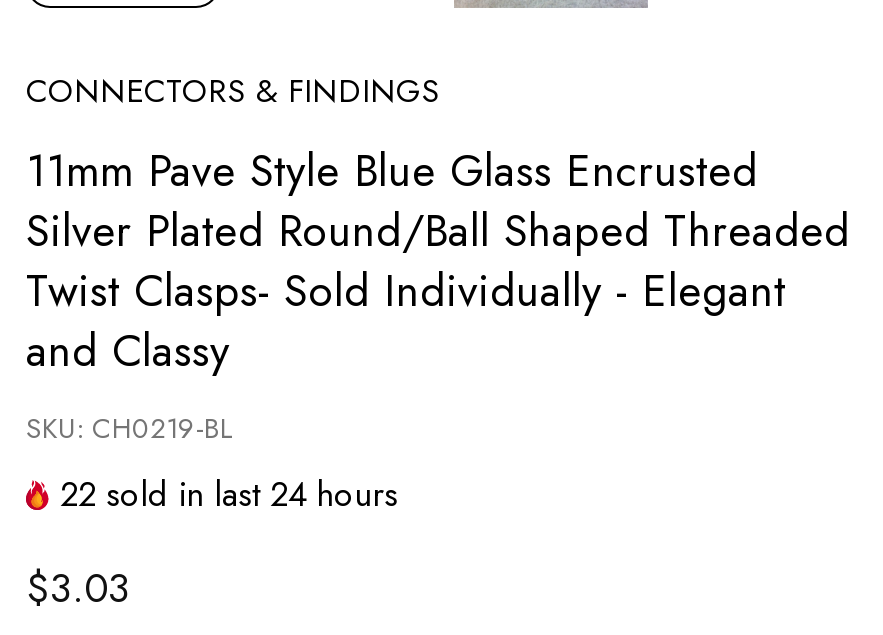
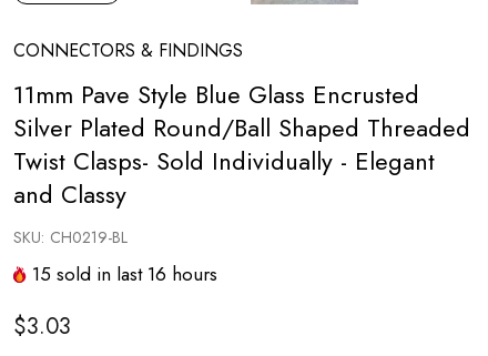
[60,470,398,518] 22 sold in last 24 hours -> [32,261,217,287] 15 sold in last 16 hours

